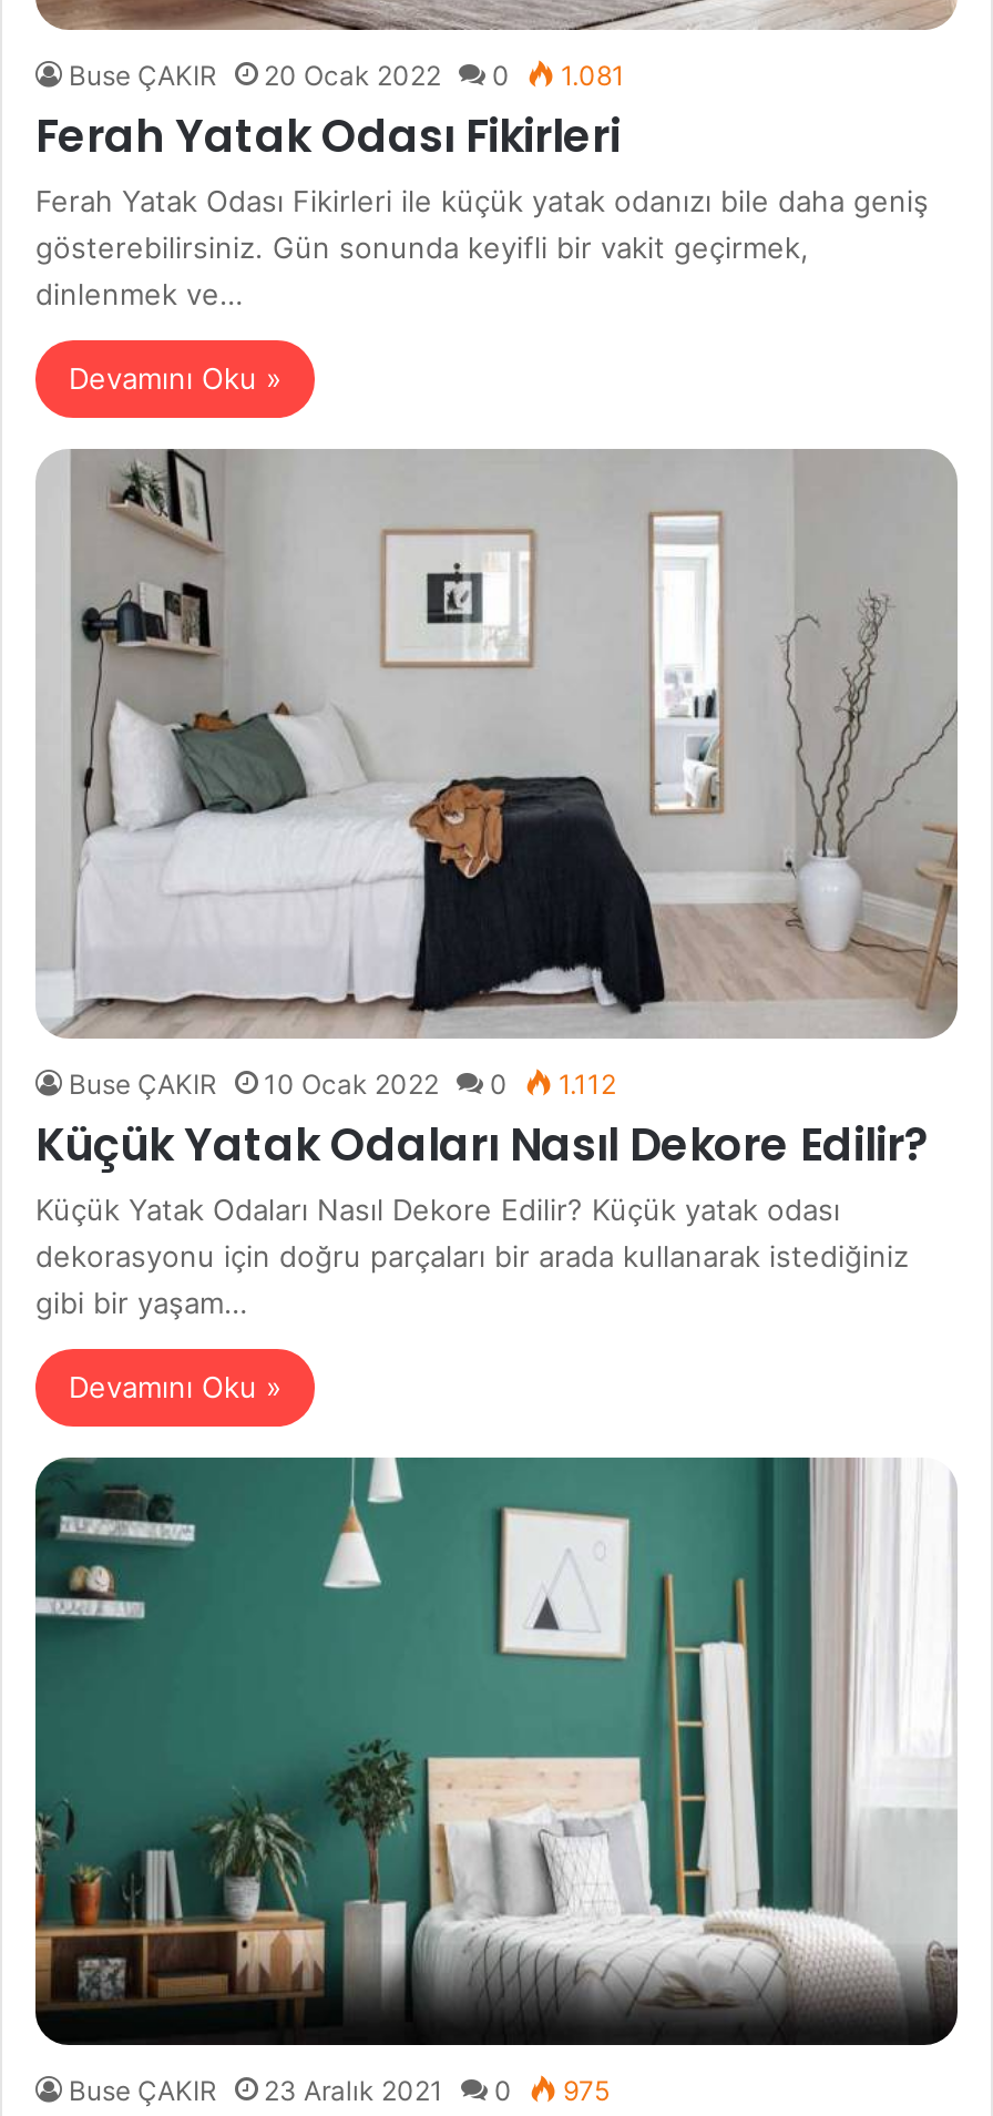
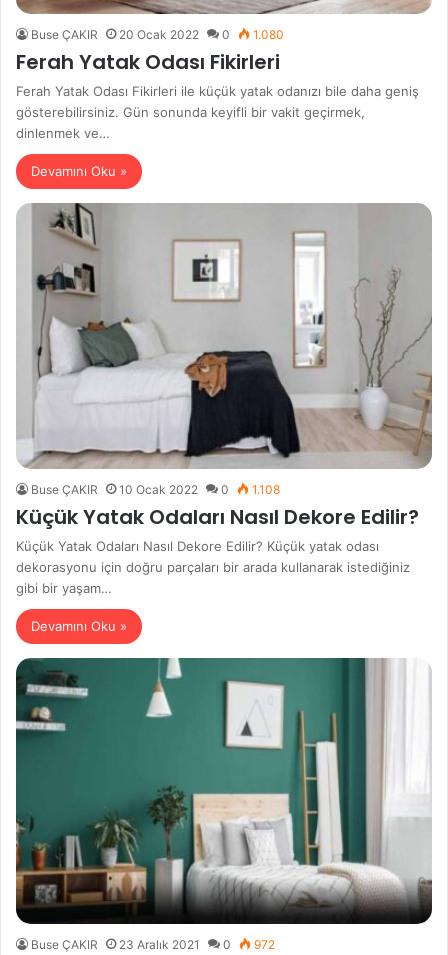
[69,59,625,92] Buse ÇAKIR 20 Ocak 2022 0 1.081 -> [31,27,284,42] Buse ÇAKIR 20 Ocak 2022 0 1.080
[69,1067,616,1100] Buse ÇAKIR 10 Ocak 2022 0 1.112 -> [31,482,280,497] Buse ÇAKIR 10 Ocak 2022 0 1.108
[69,2074,610,2108] Buse ÇAKIR 23 Aralık 2021 0 975 -> [31,937,275,952] Buse ÇAKIR 23 Aralık 2021 0 972

